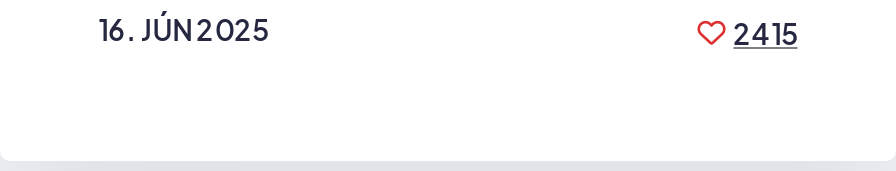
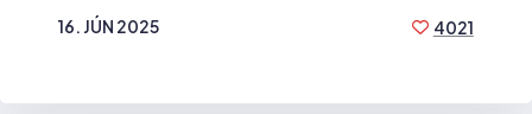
[733,13,797,49] 2415 -> [433,16,473,37] 4021

